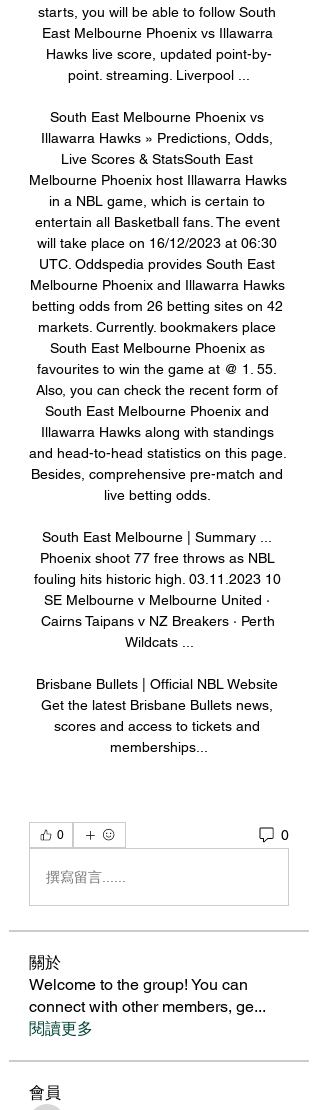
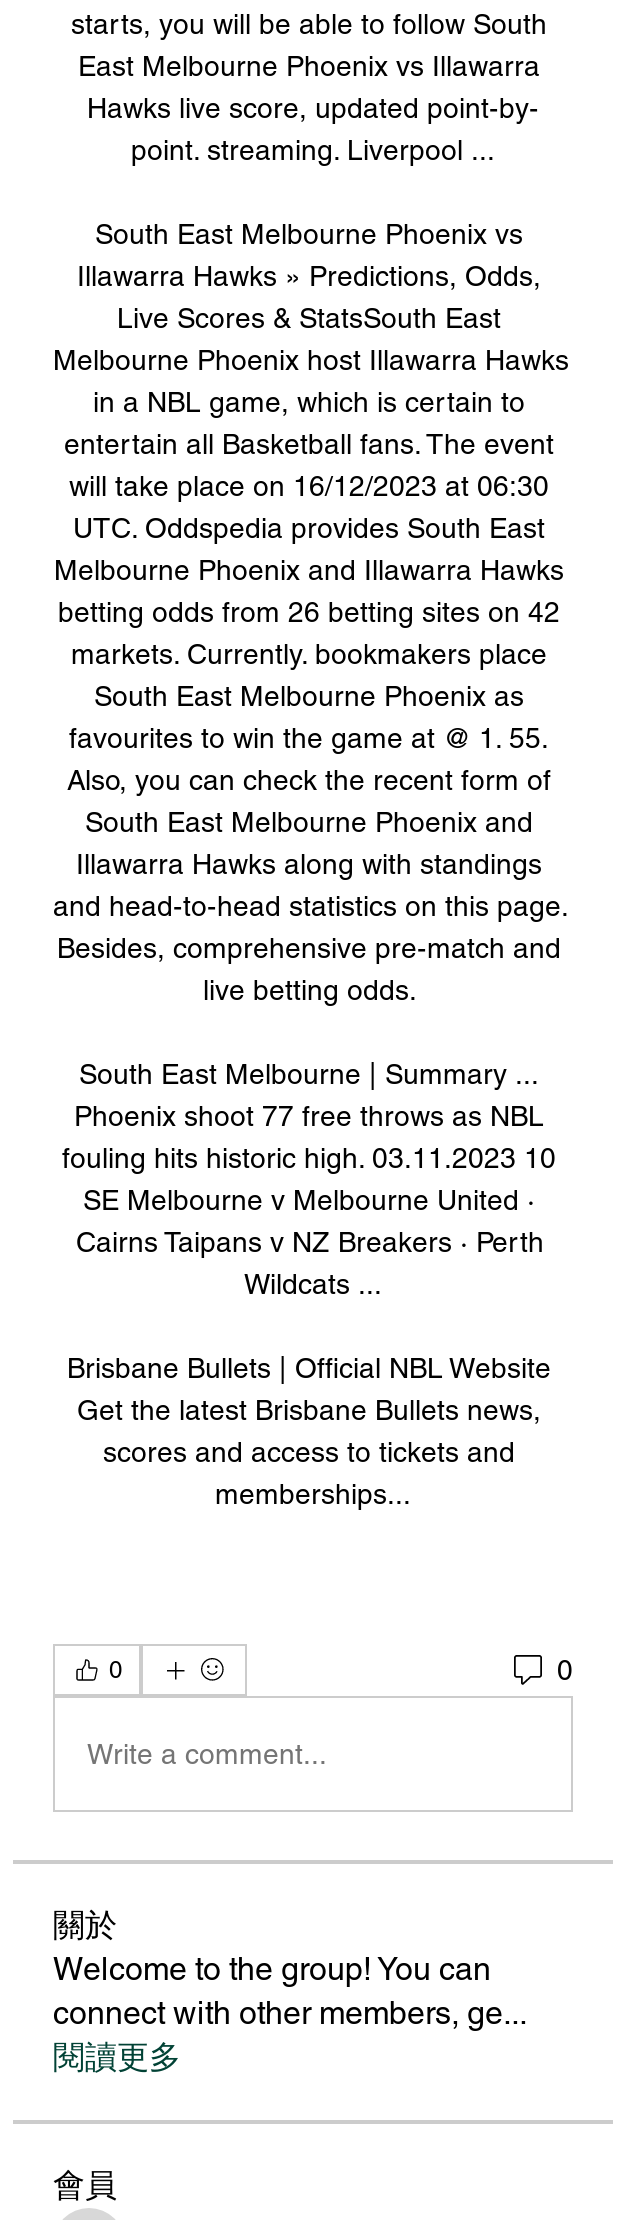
[46,869,126,885] 撰寫留言...... -> [87,1738,327,1770] Write a comment...

